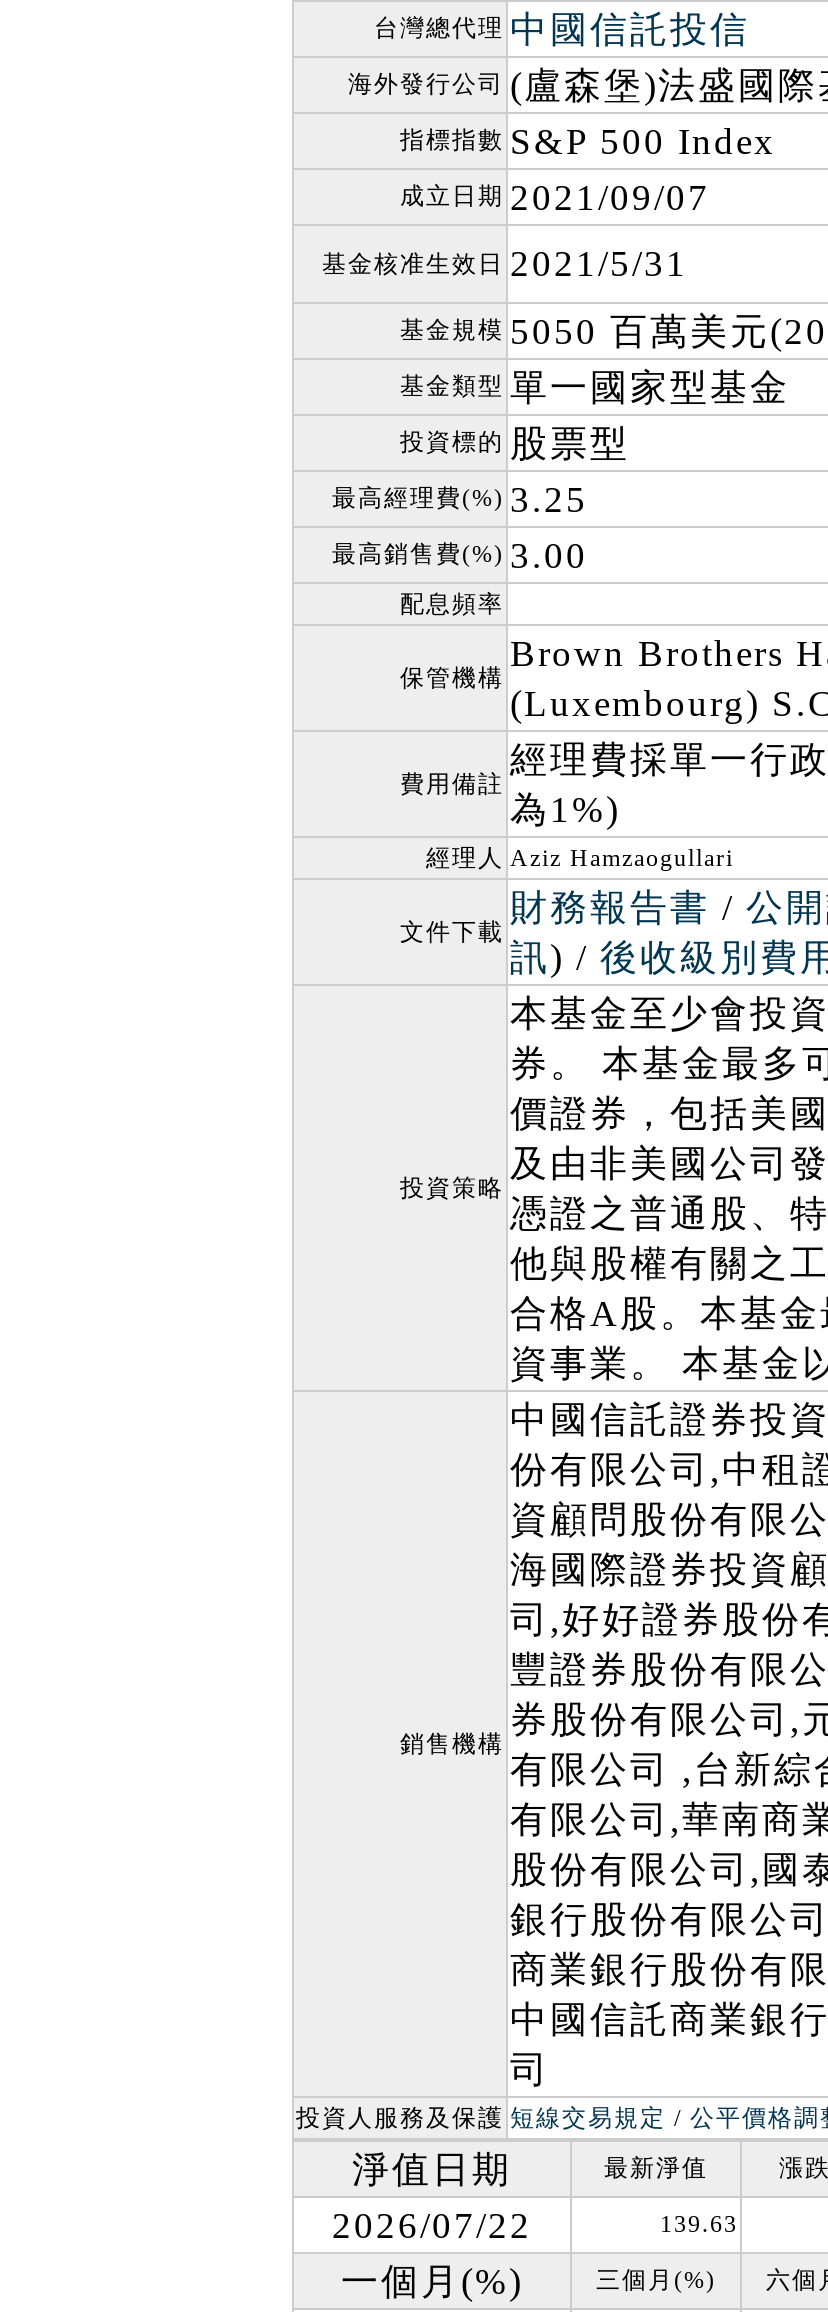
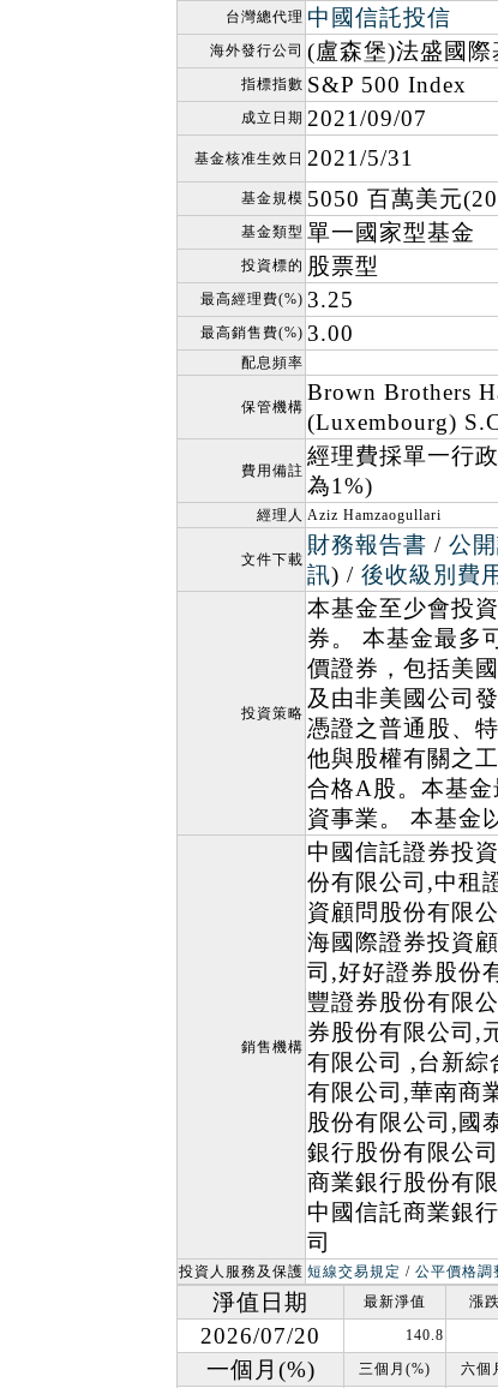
[332,2204,532,2246] 2026/07/22 -> [200,1323,320,1348] 2026/07/20
[660,2210,738,2238] 139.63 -> [406,1327,444,1344] 140.8

